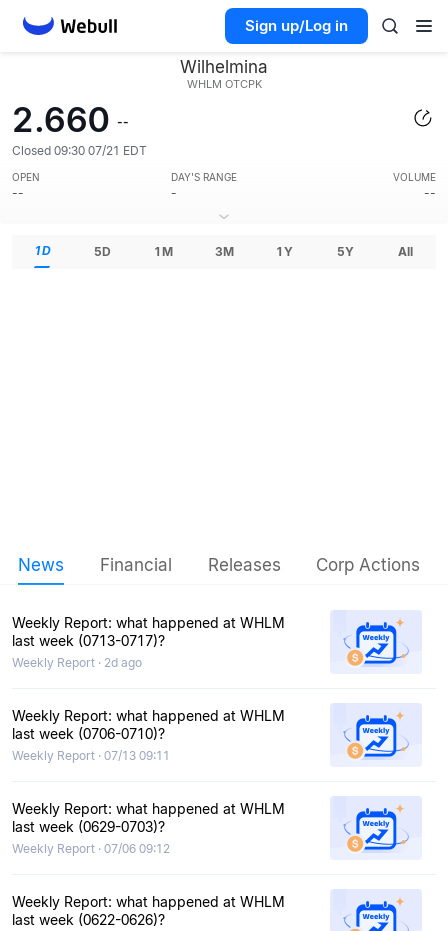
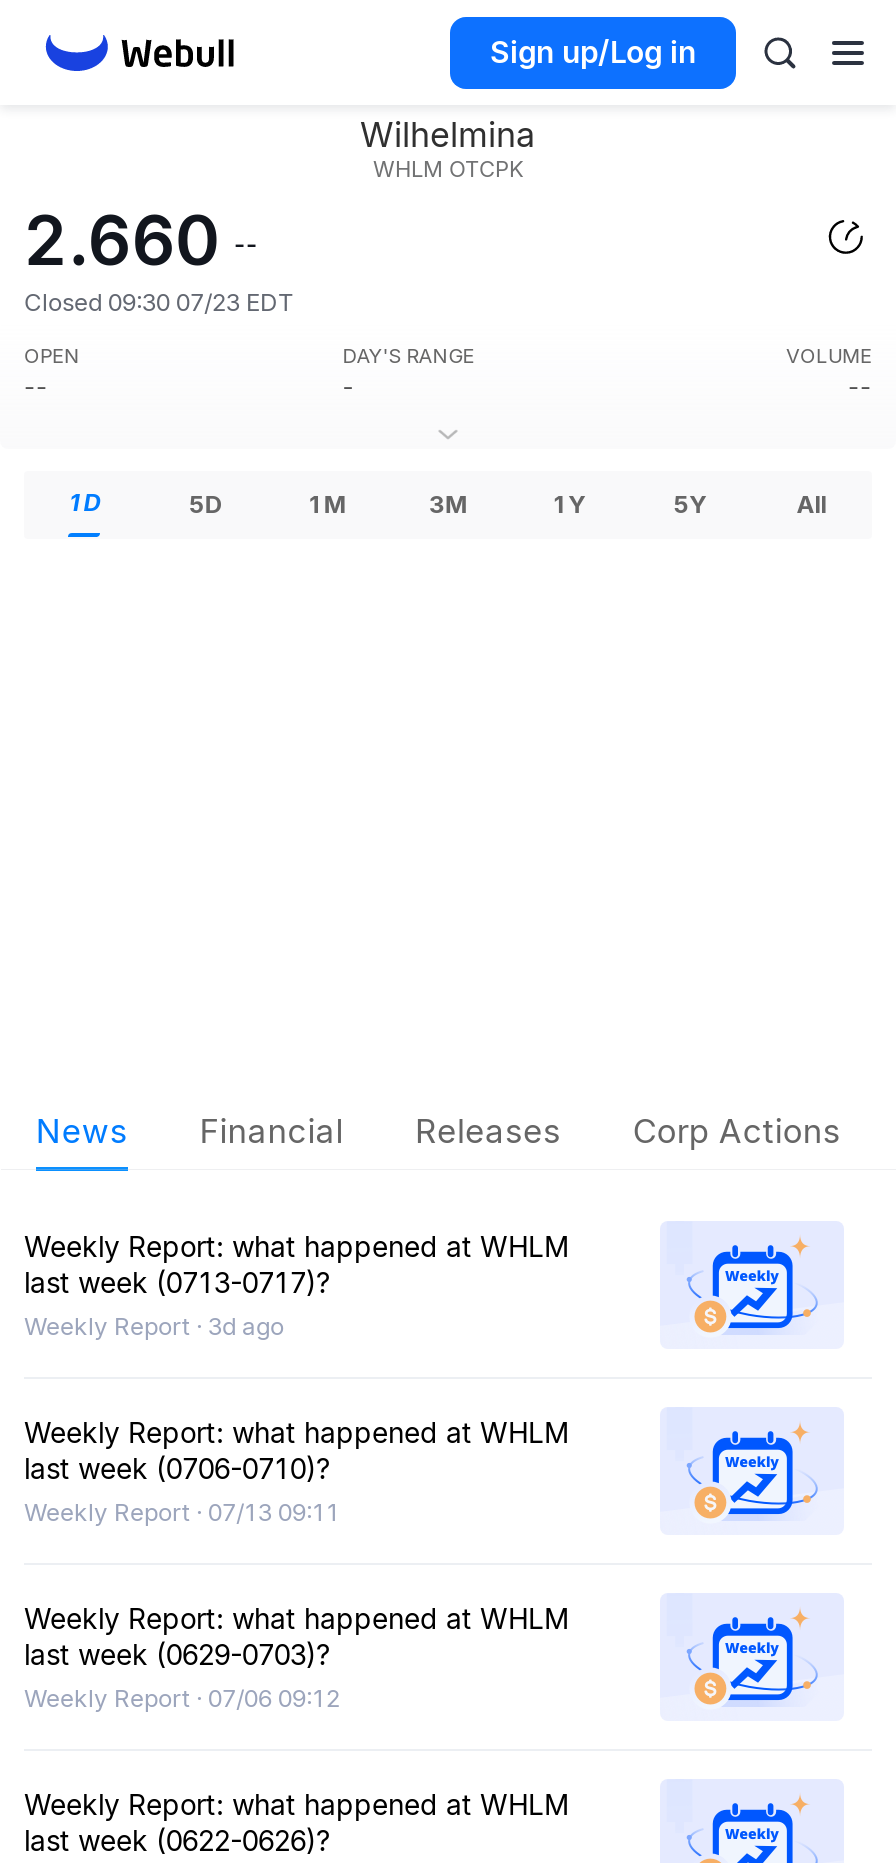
[12,143,147,158] Closed 09:30 07/21 EDT -> [24,287,294,317] Closed 09:30 07/23 EDT
[12,655,142,670] Weekly Report · 2d ago -> [24,1310,284,1340] Weekly Report · 3d ago

